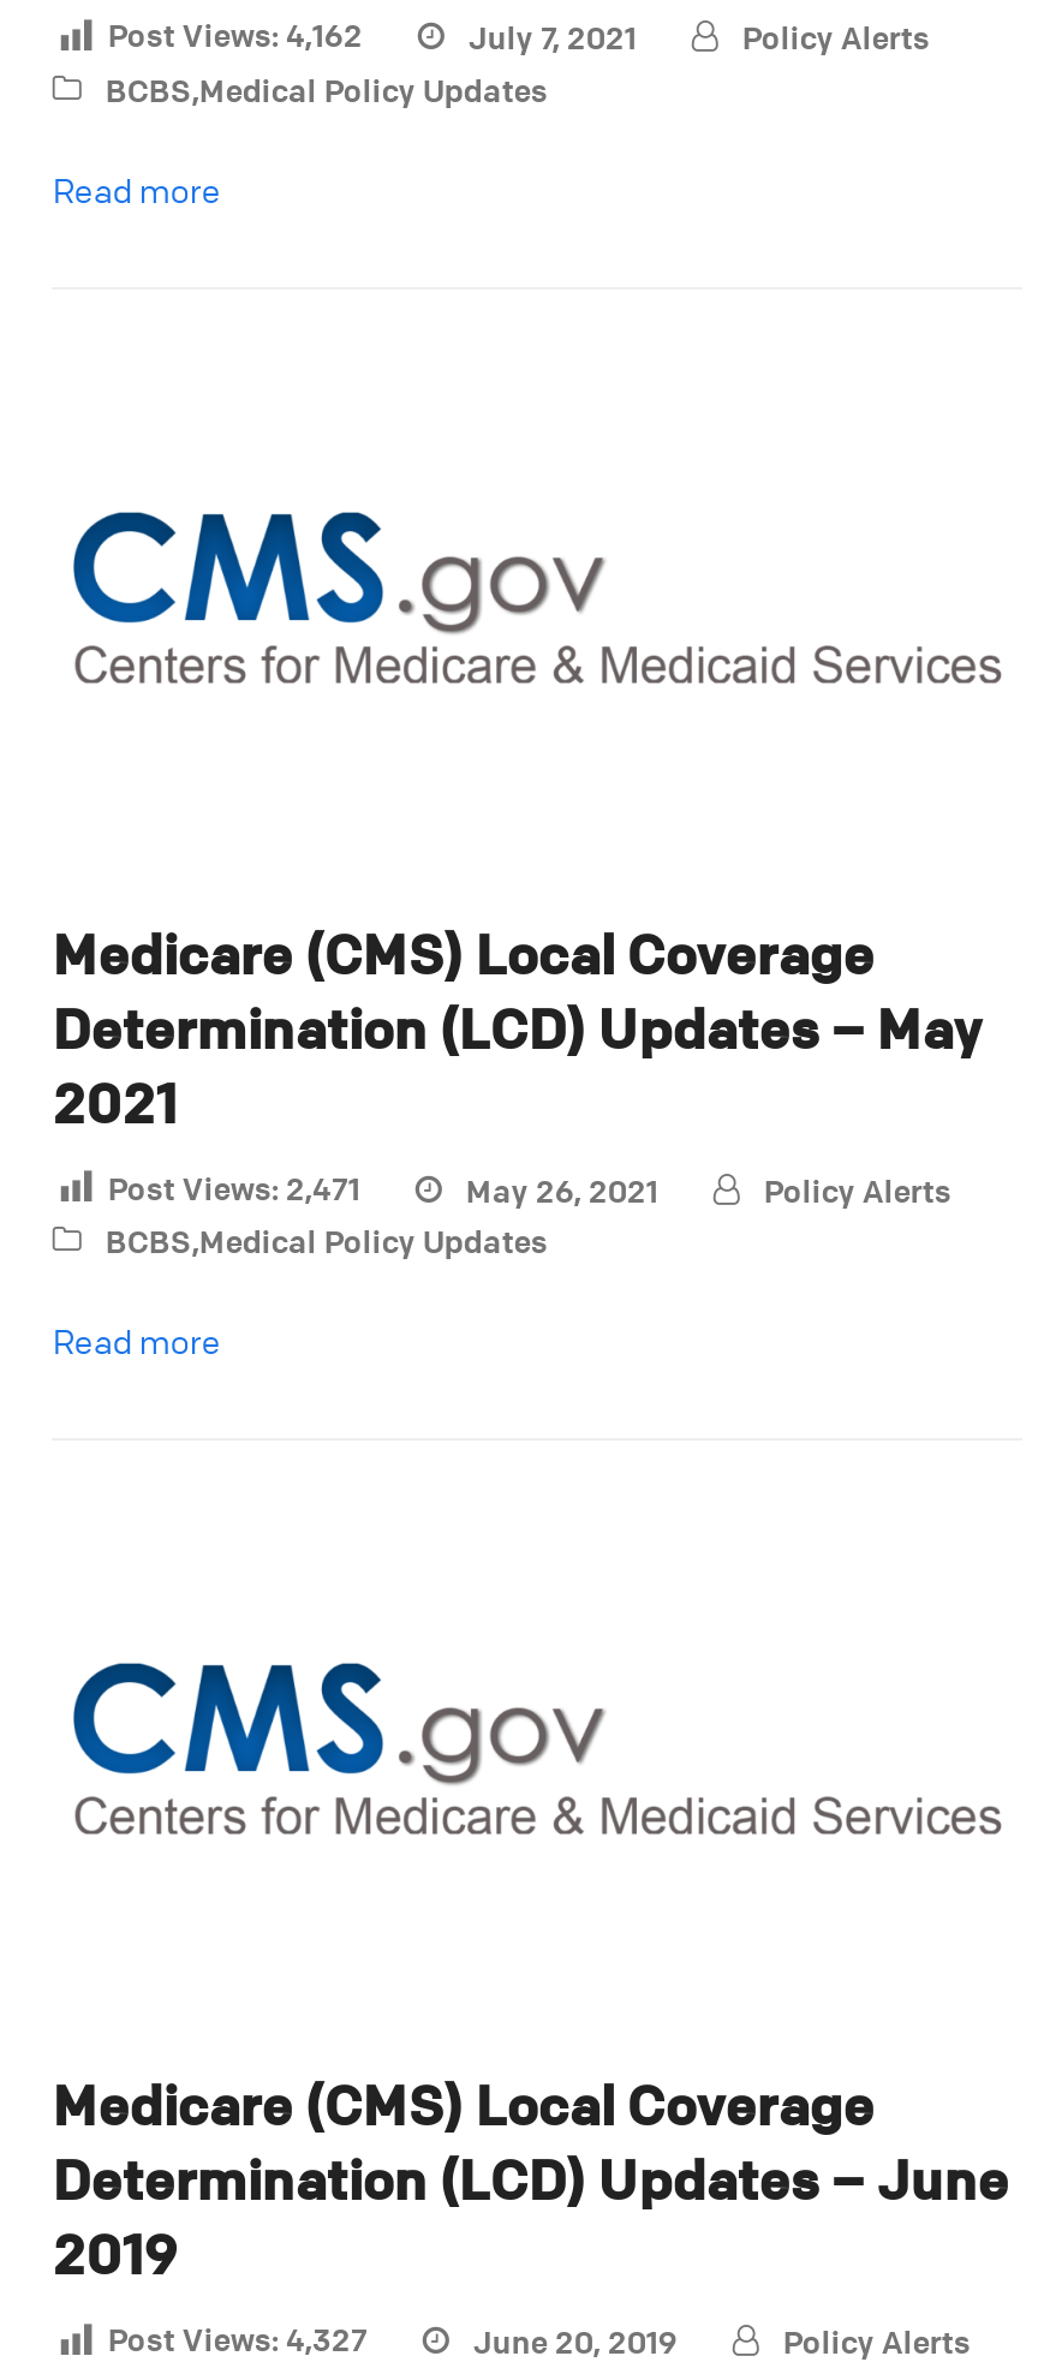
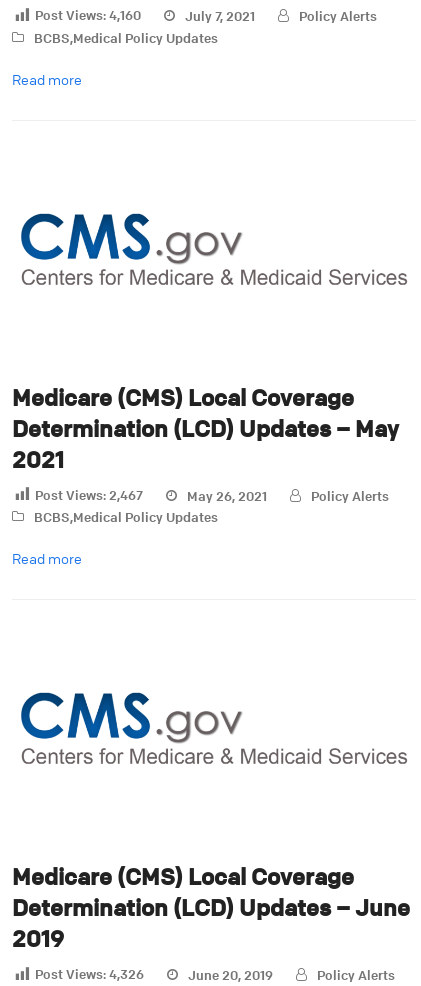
[108,13,363,54] Post Views: 4,162 -> [35,6,141,23] Post Views: 4,160
[108,1166,360,1207] Post Views: 2,471 -> [35,486,143,503] Post Views: 2,467
[108,2319,367,2359] Post Views: 4,327 -> [35,965,144,982] Post Views: 4,326

